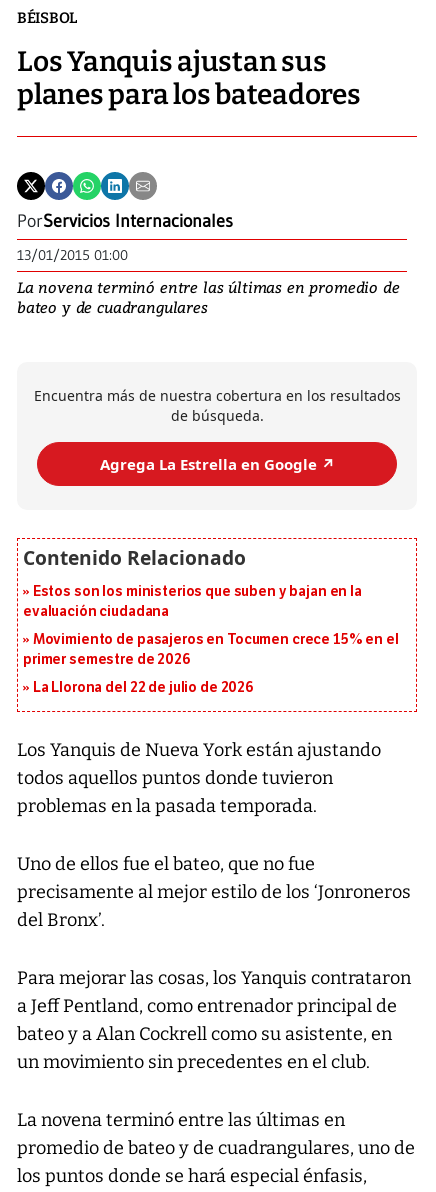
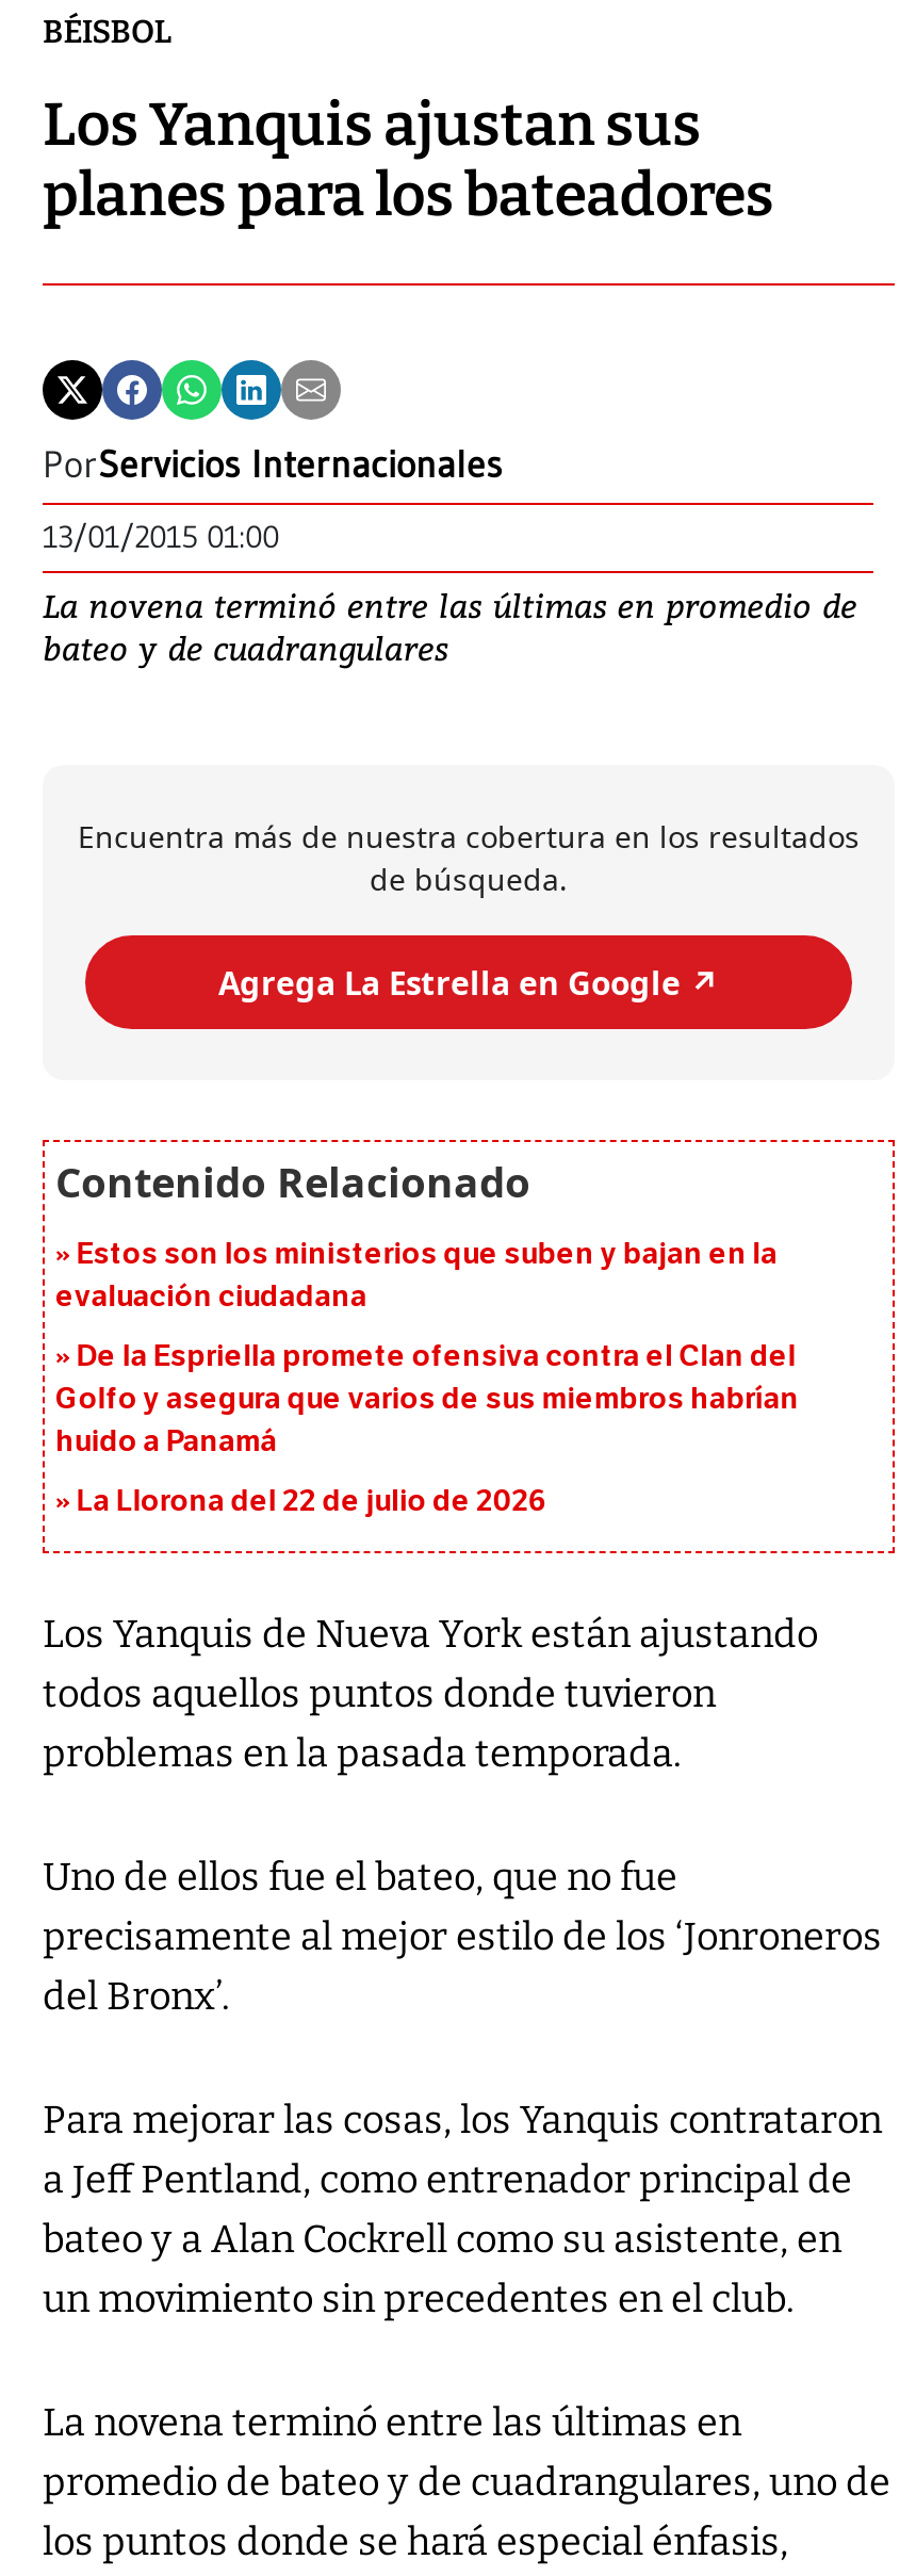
[23,631,399,668] Movimiento de pasajeros en Tocumen crece 15% en el | primer semestre de 2026 -> [55,1339,799,1461] De la Espriella promete ofensiva contra el Clan del | Golfo y asegura que varios de sus miembros habrían | huido a Panamá

